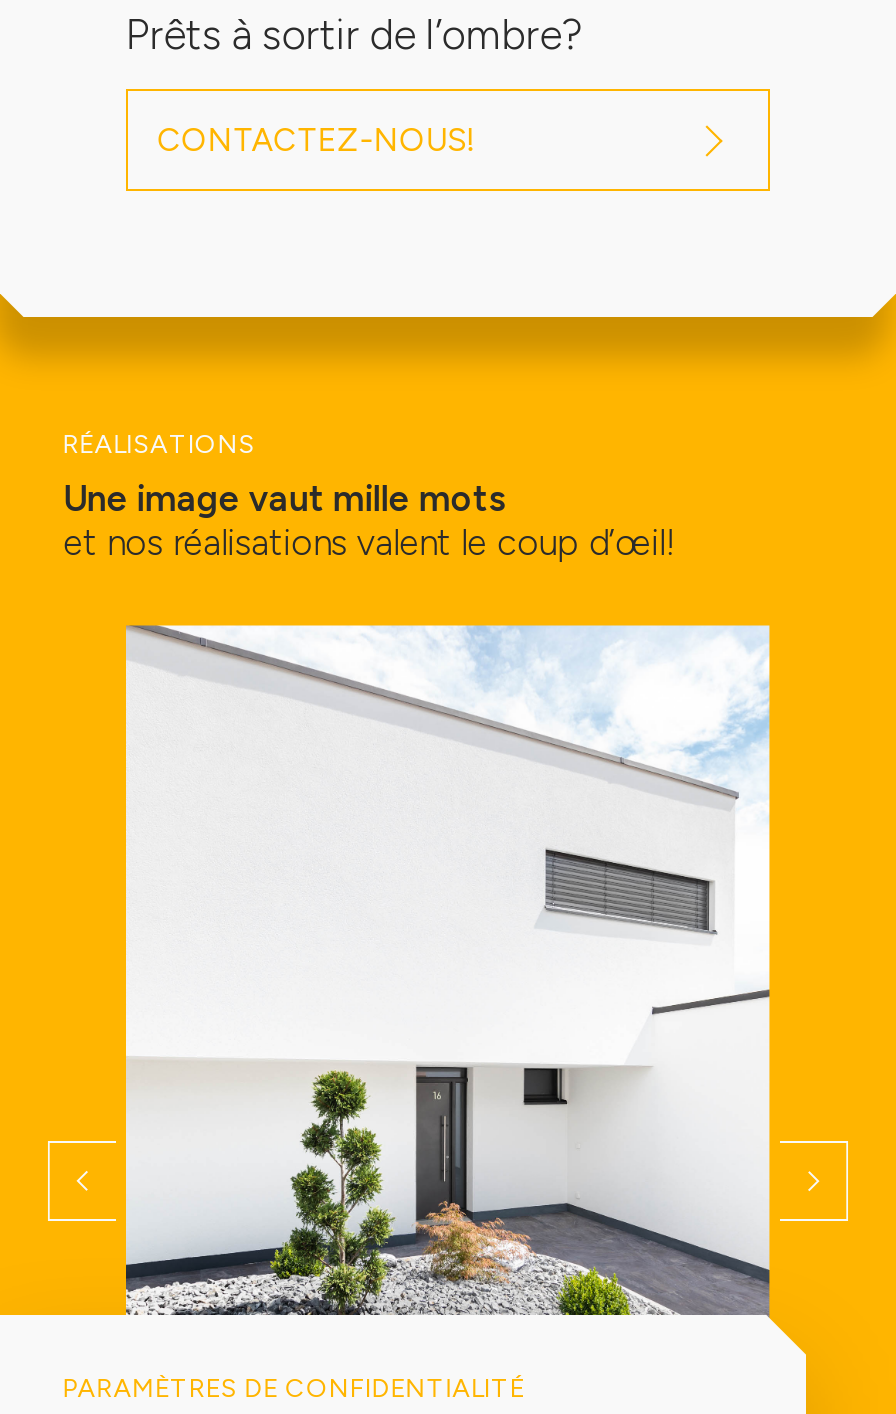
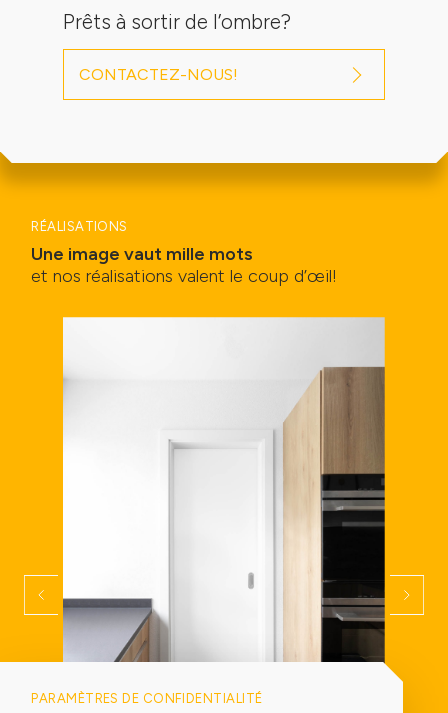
[124,623,772,1317] [image] -> [62,316,386,663] [image]

